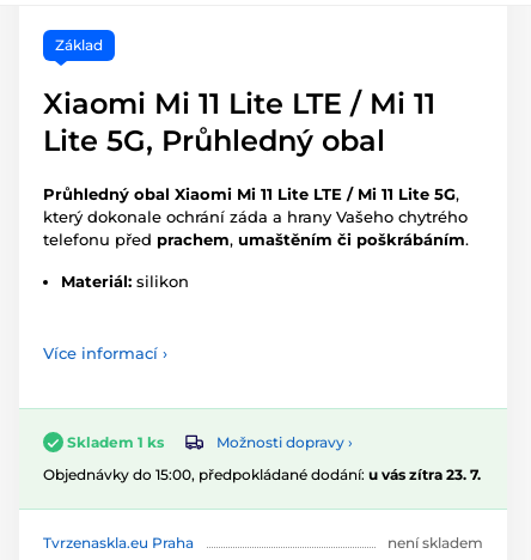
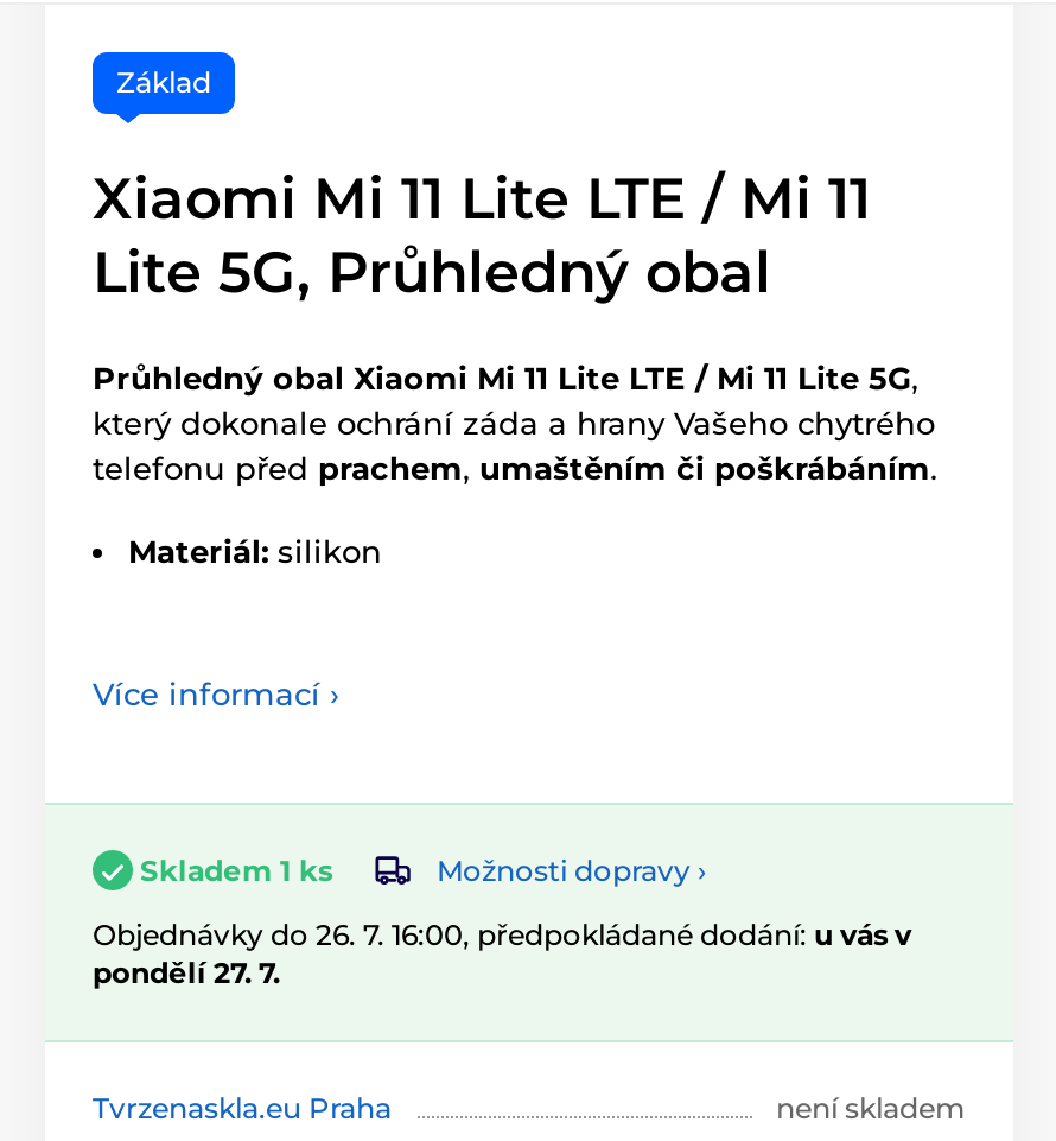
[43,466,481,484] Objednávky do 15:00, předpokládané dodání: u vás zítra 23. 7. -> [93,917,911,991] Objednávky do 26. 7. 16:00, předpokládané dodání: u vás v | pondělí 27. 7.

